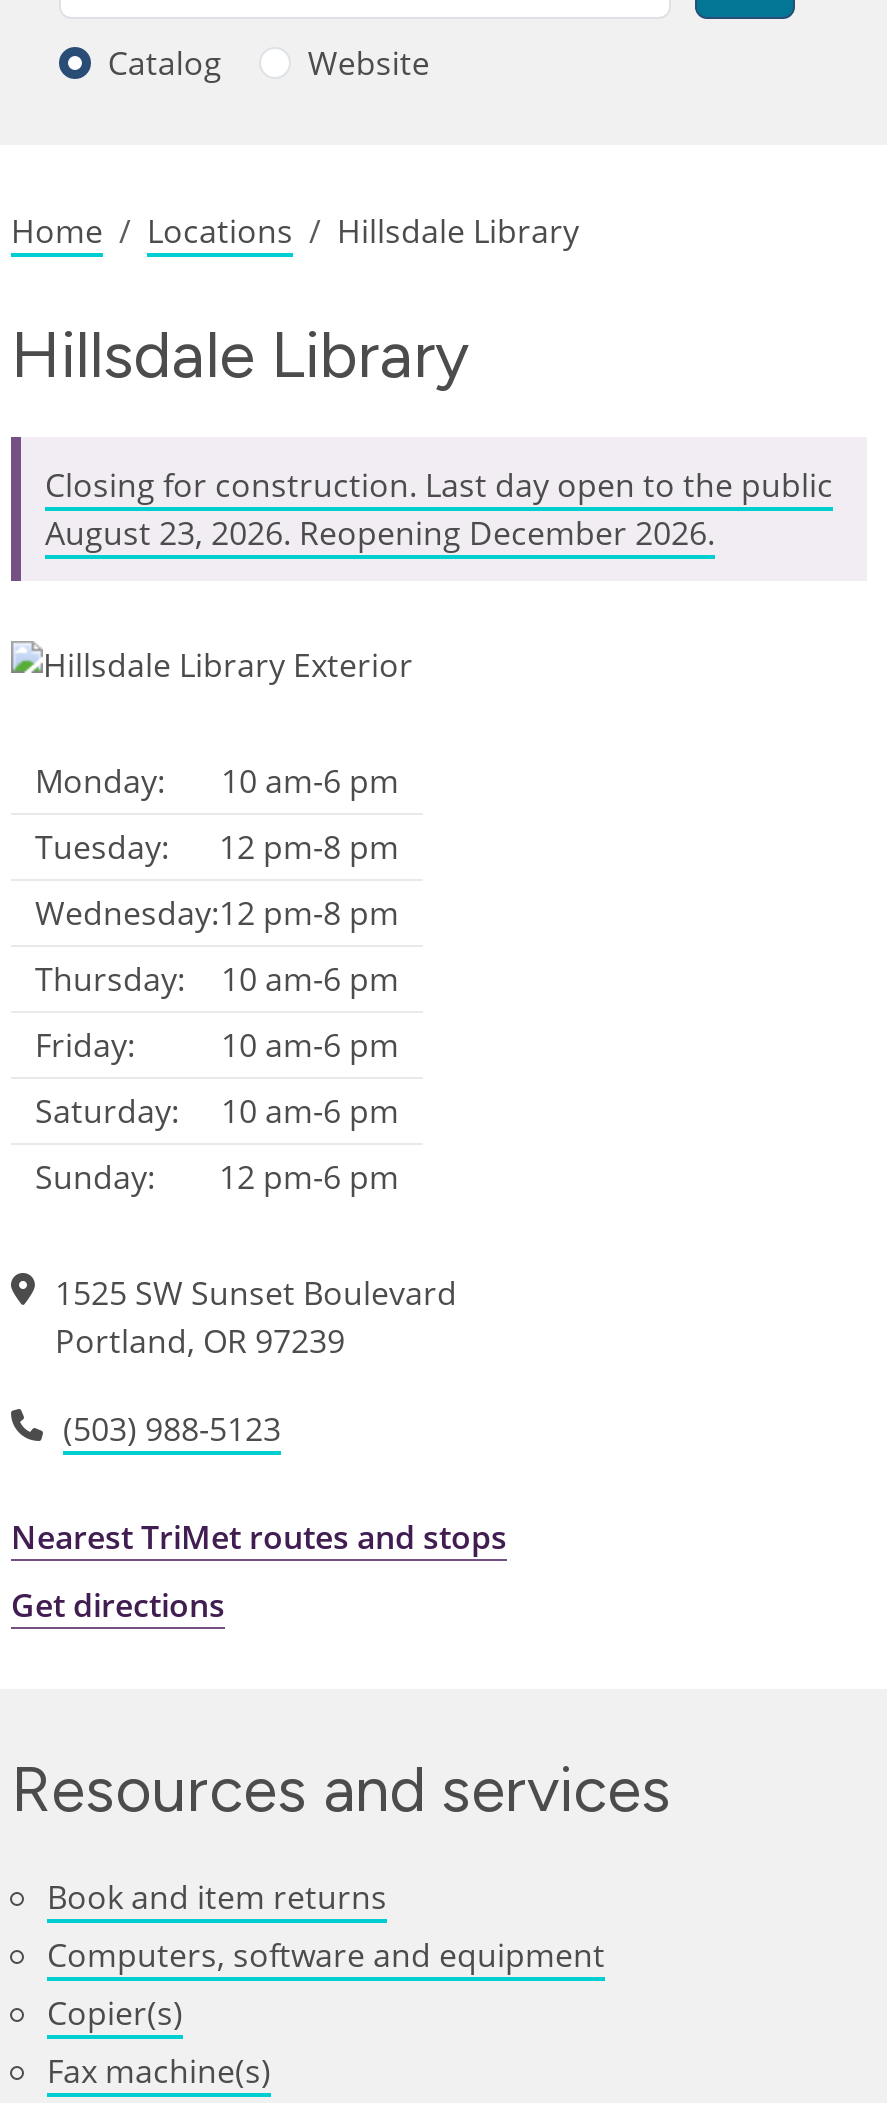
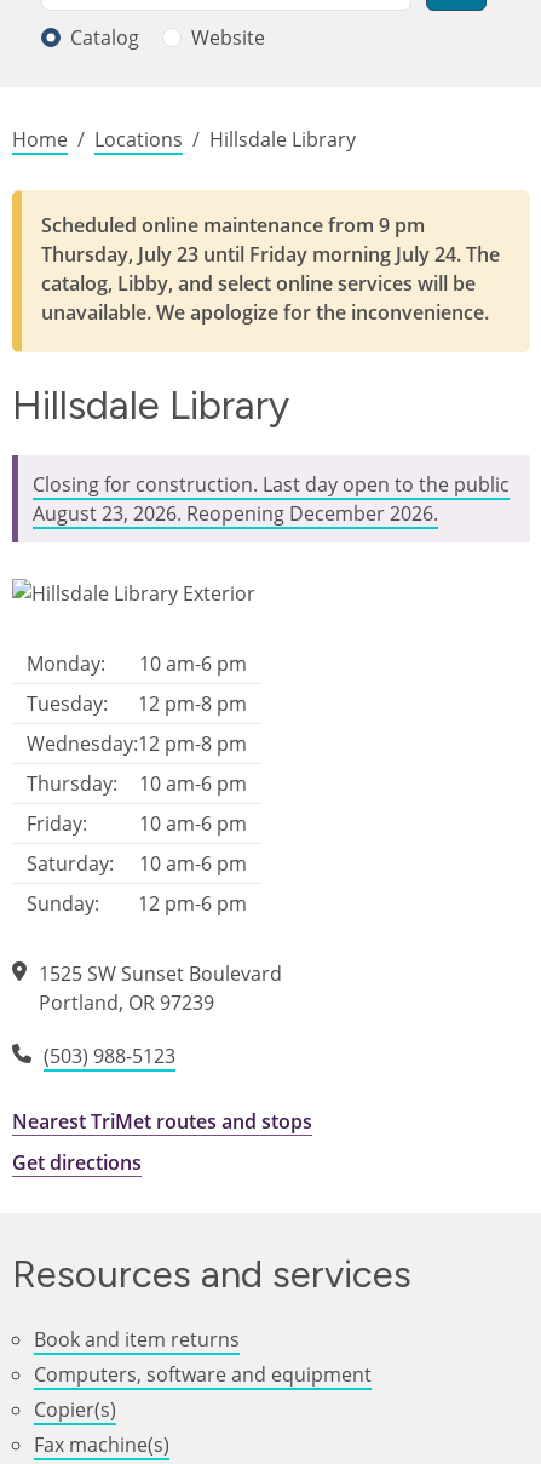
none -> [11,190,530,352] [image] | Scheduled online maintenance from 9 pm | Thursday, July 23 until Friday morning July 24. The | catalog, Libby, and select online services will be | unavailable. We apologize for the inconvenience.

